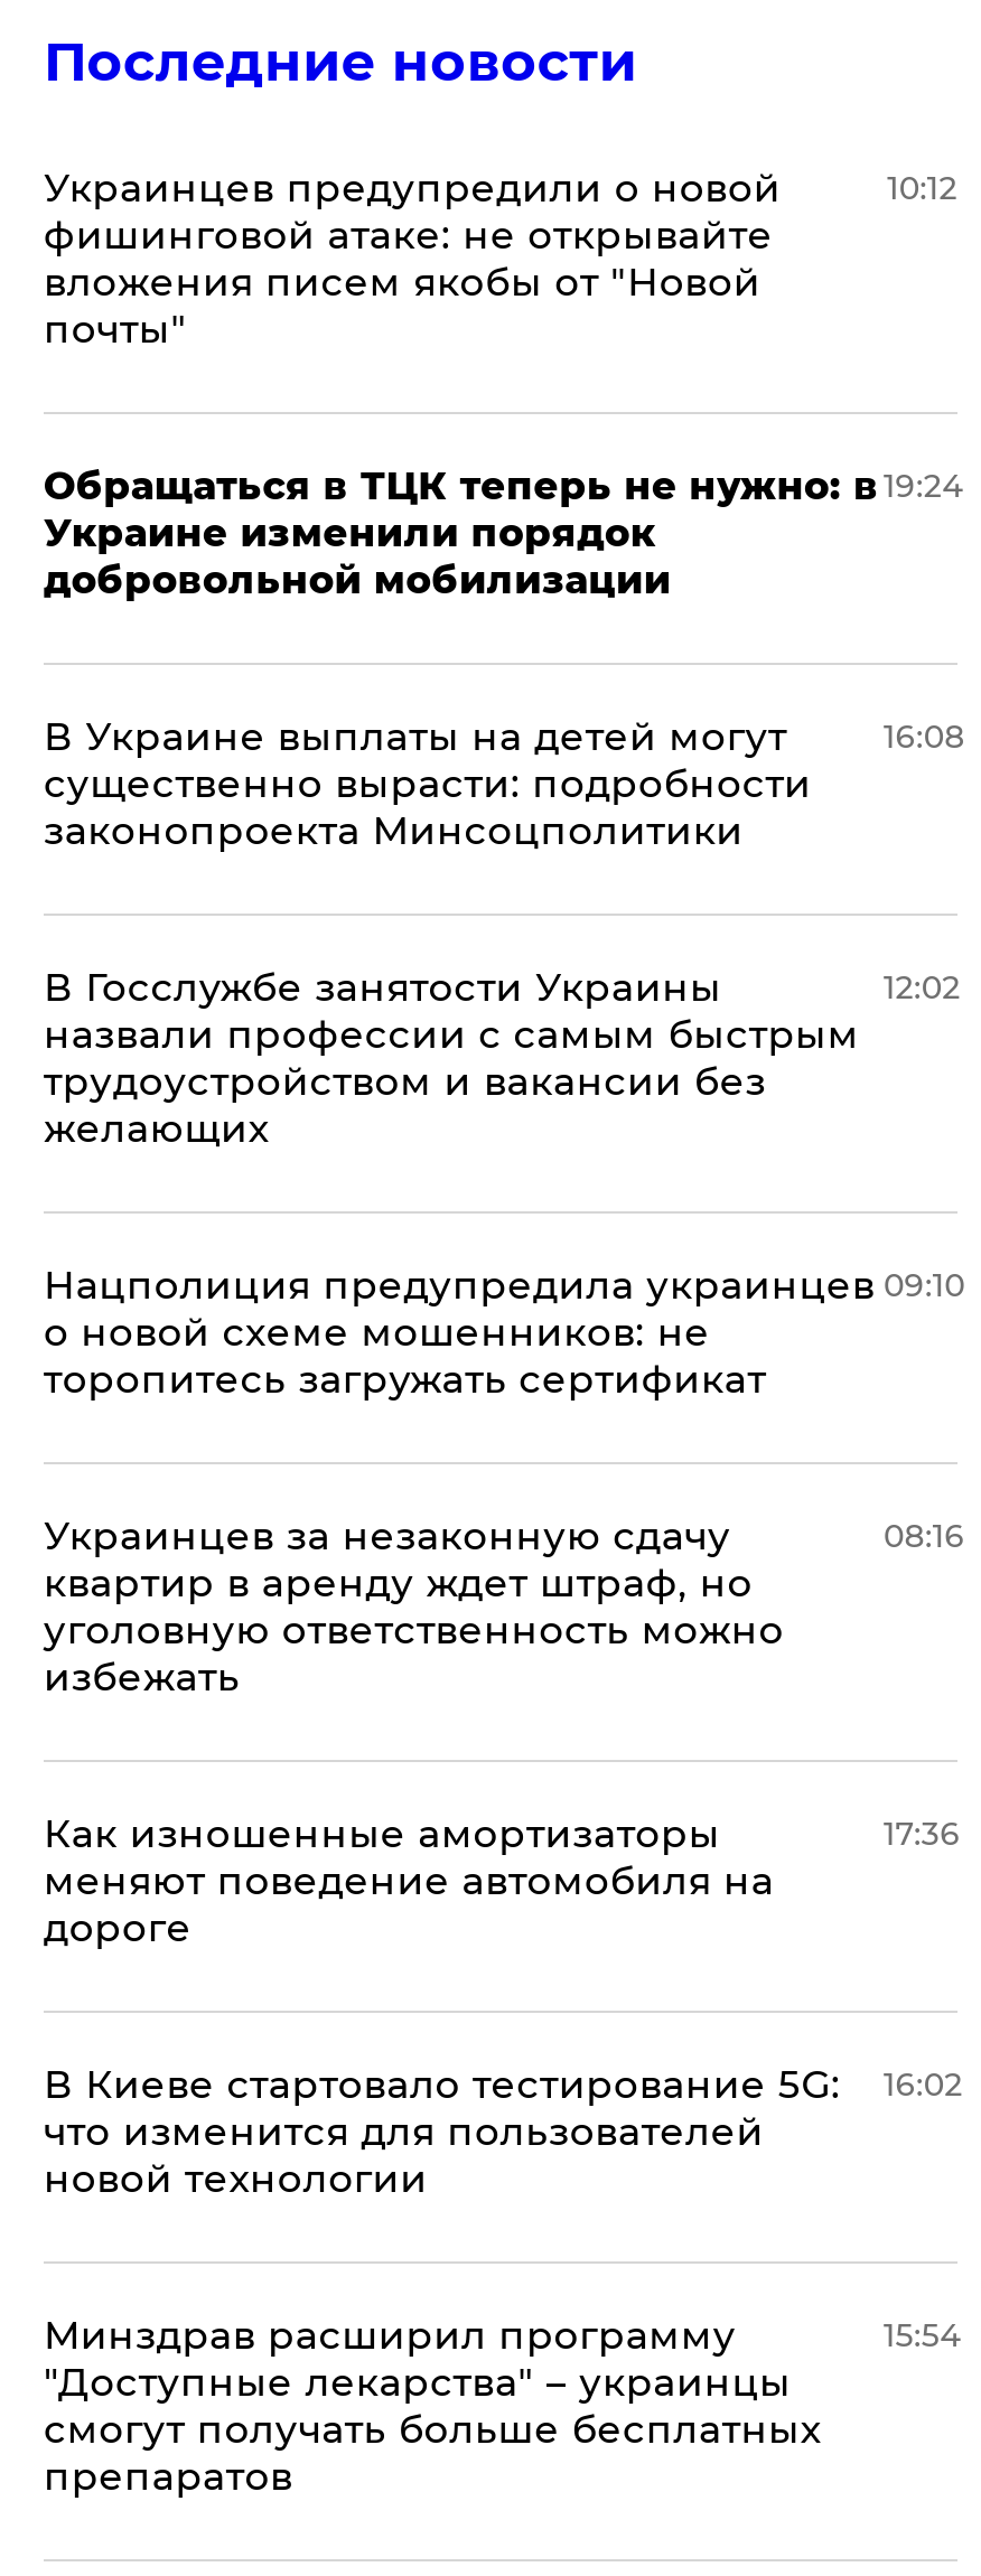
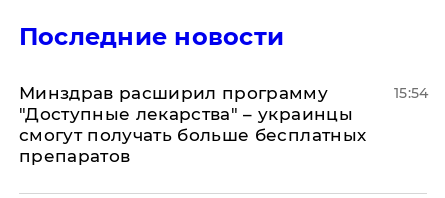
[44,166,781,352] Украинцев предупредили о новой | фишинговой атаке: не открывайте | вложения писем якобы от "Новой | почты" -> none
[887,168,957,208] 10:12 -> none
[44,463,879,602] Обращаться в ТЦК теперь не нужно: в | Украине изменили порядок | добровольной мобилизации -> none
[884,466,963,506] 19:24 -> none
[44,714,812,853] В Украине выплаты на детей могут | существенно вырасти: подробности | законопроекта Минсоцполитики -> none
[884,716,965,757] 16:08 -> none
[44,965,859,1151] В Госслужбе занятости Украины | назвали профессии с самым быстрым | трудоустройством и вакансии без | желающих -> none
[884,967,961,1008] 12:02 -> none
[44,1263,875,1402] Нацполиция предупредила украинцев | о новой схеме мошенников: не | торопитесь загружать сертификат -> none
[884,1265,965,1305] 09:10 -> none
[44,1514,784,1699] Украинцев за незаконную сдачу | квартир в аренду ждет штраф, но | уголовную ответственность можно | избежать -> none
[884,1516,965,1556] 08:16 -> none
[44,1811,774,1950] Как изношенные амортизаторы | меняют поведение автомобиля на | дороге -> none
[884,1814,961,1854] 17:36 -> none
[44,2062,841,2201] В Киеве стартовало тестирование 5G: | что изменится для пользователей | новой технологии -> none
[884,2064,963,2105] 16:02 -> none

